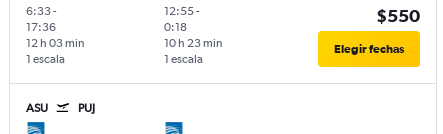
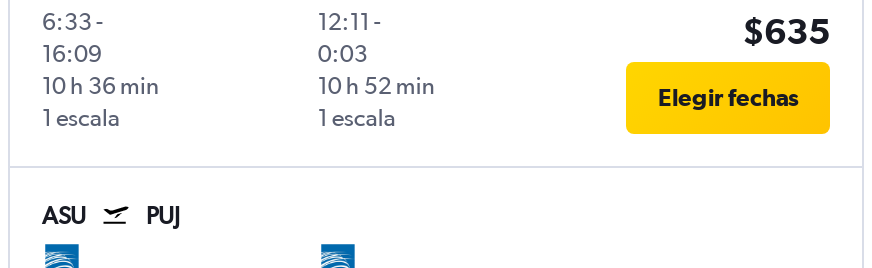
[164,3,200,17] 12:55 - -> [318,7,382,35] 12:11 -
[376,4,420,24] $550 -> [742,9,830,49] $635
[26,19,56,33] 17:36 -> [42,39,102,67] 16:09
[164,19,187,33] 0:18 -> [318,39,368,67] 0:03
[26,35,84,49] 12 h 03 min -> [42,71,158,99] 10 h 36 min
[164,35,222,49] 10 h 23 min -> [318,71,434,99] 10 h 52 min

